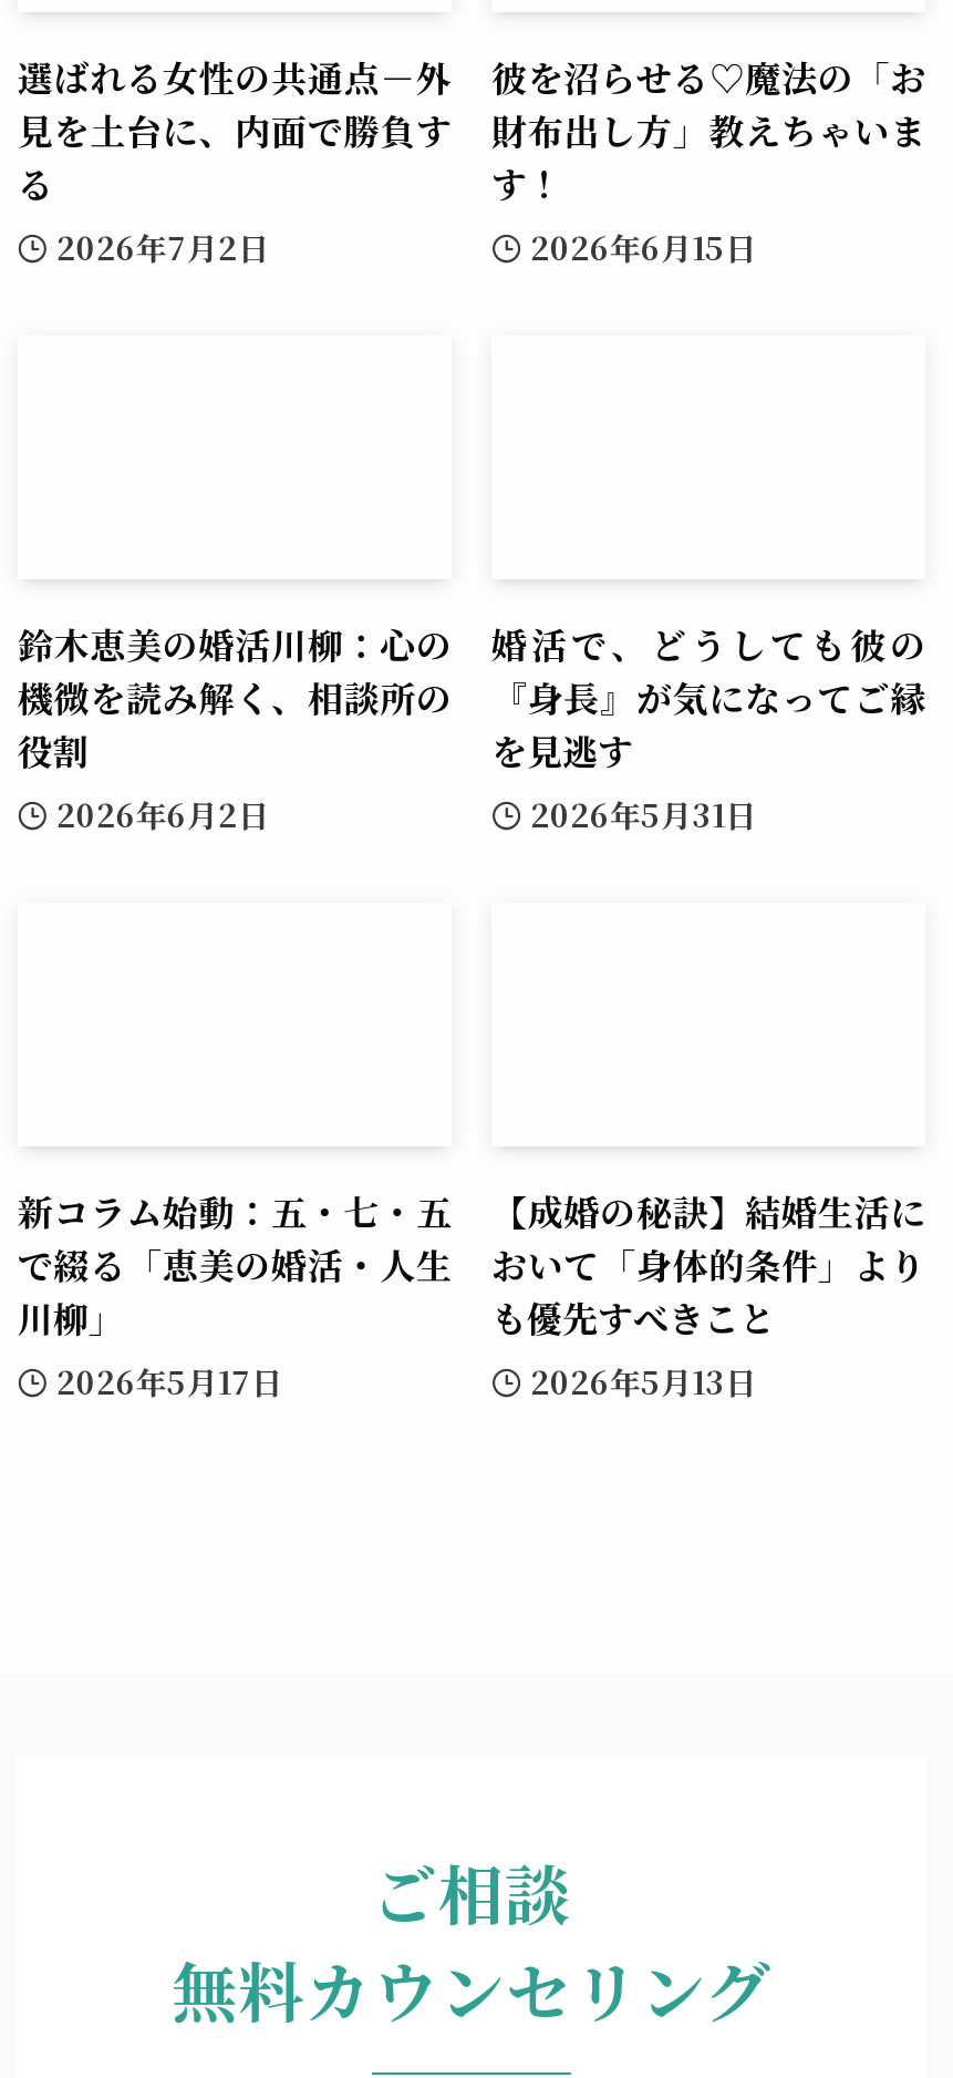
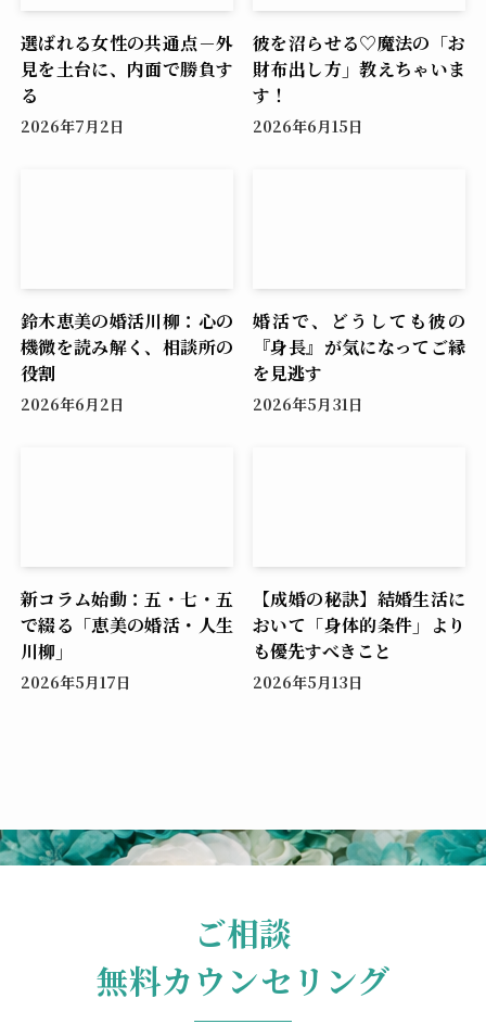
none -> [3,829,483,867] [image]

